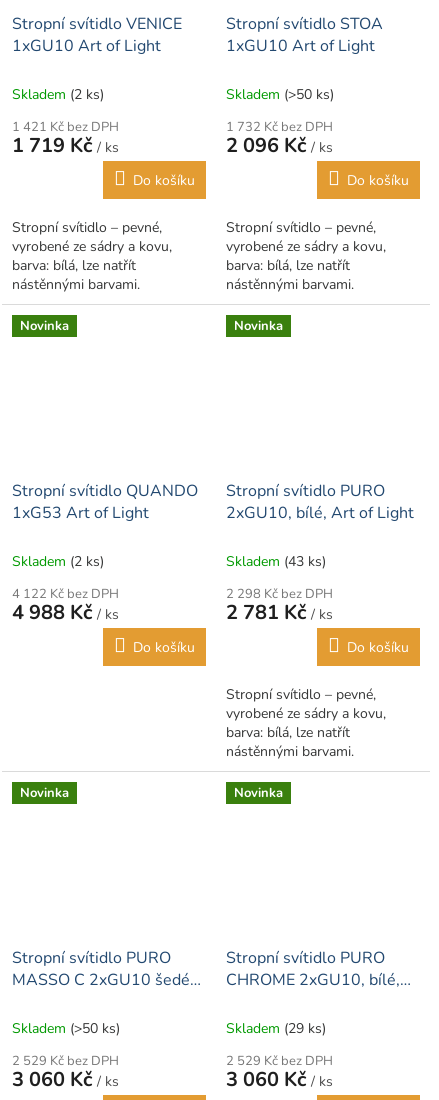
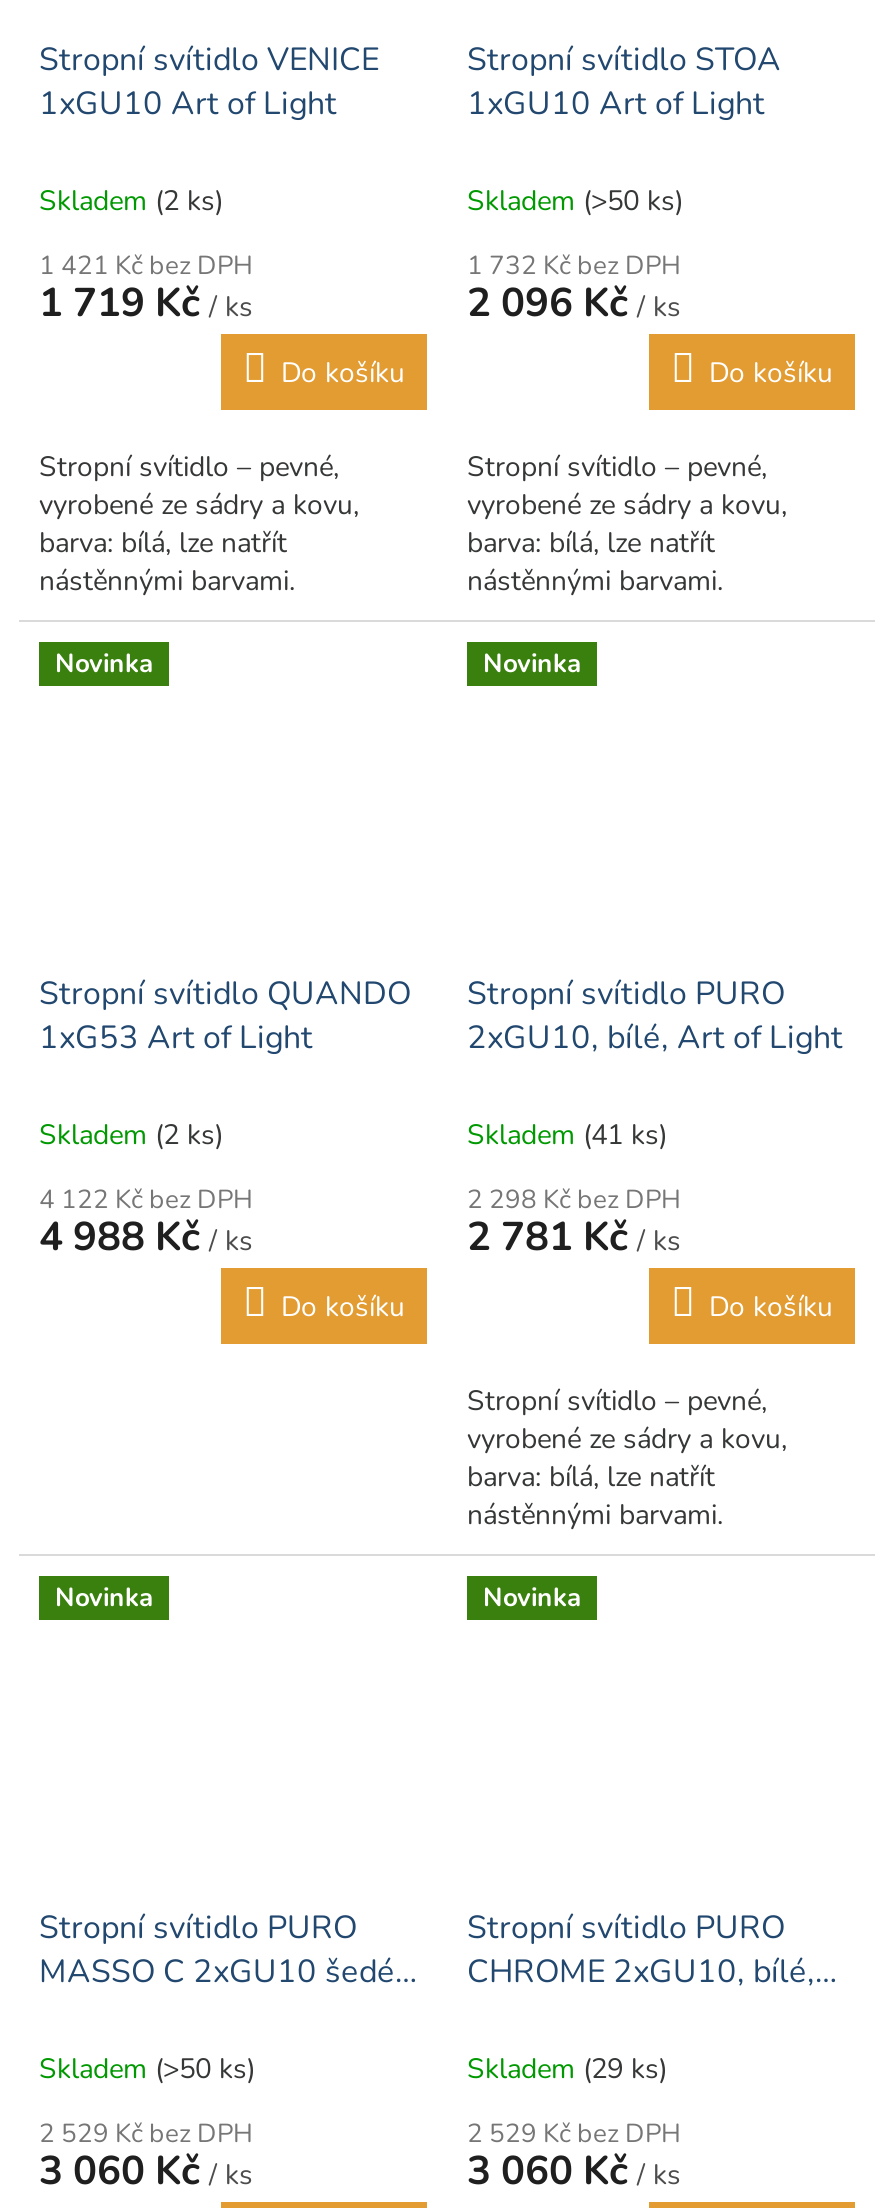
[226,552,326,571] Skladem (43 ks) -> [467,1116,667,1154] Skladem (41 ks)

